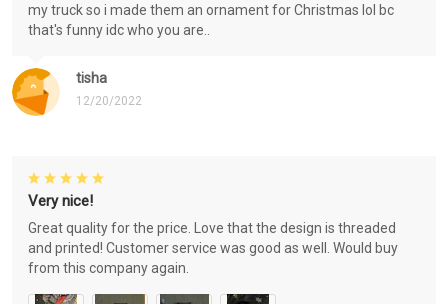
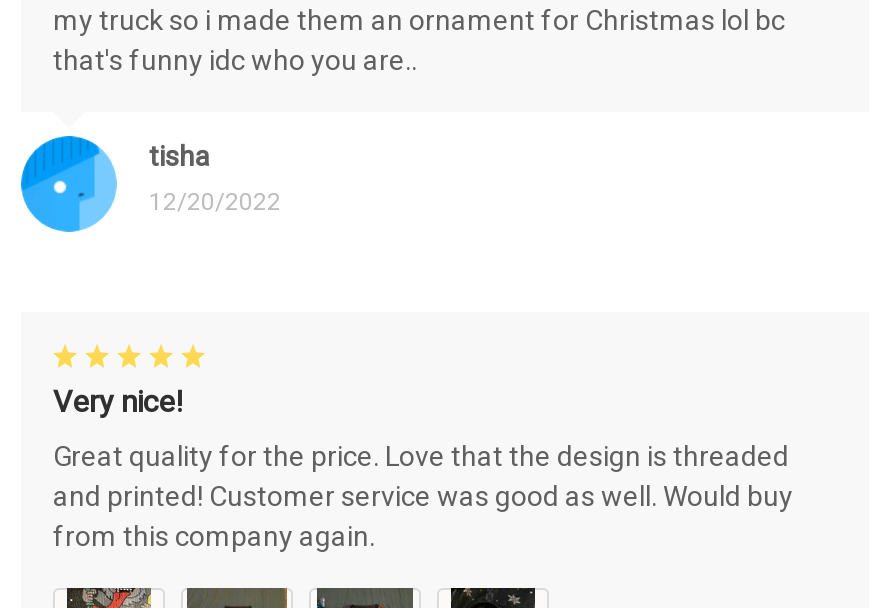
[11,67,60,117] [image] -> [19,134,119,234] [image]

